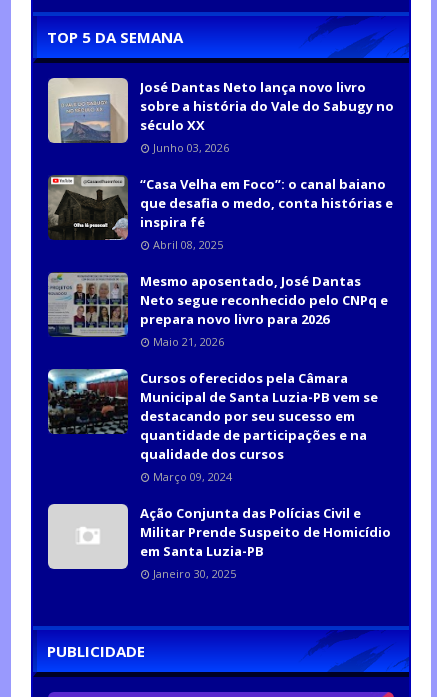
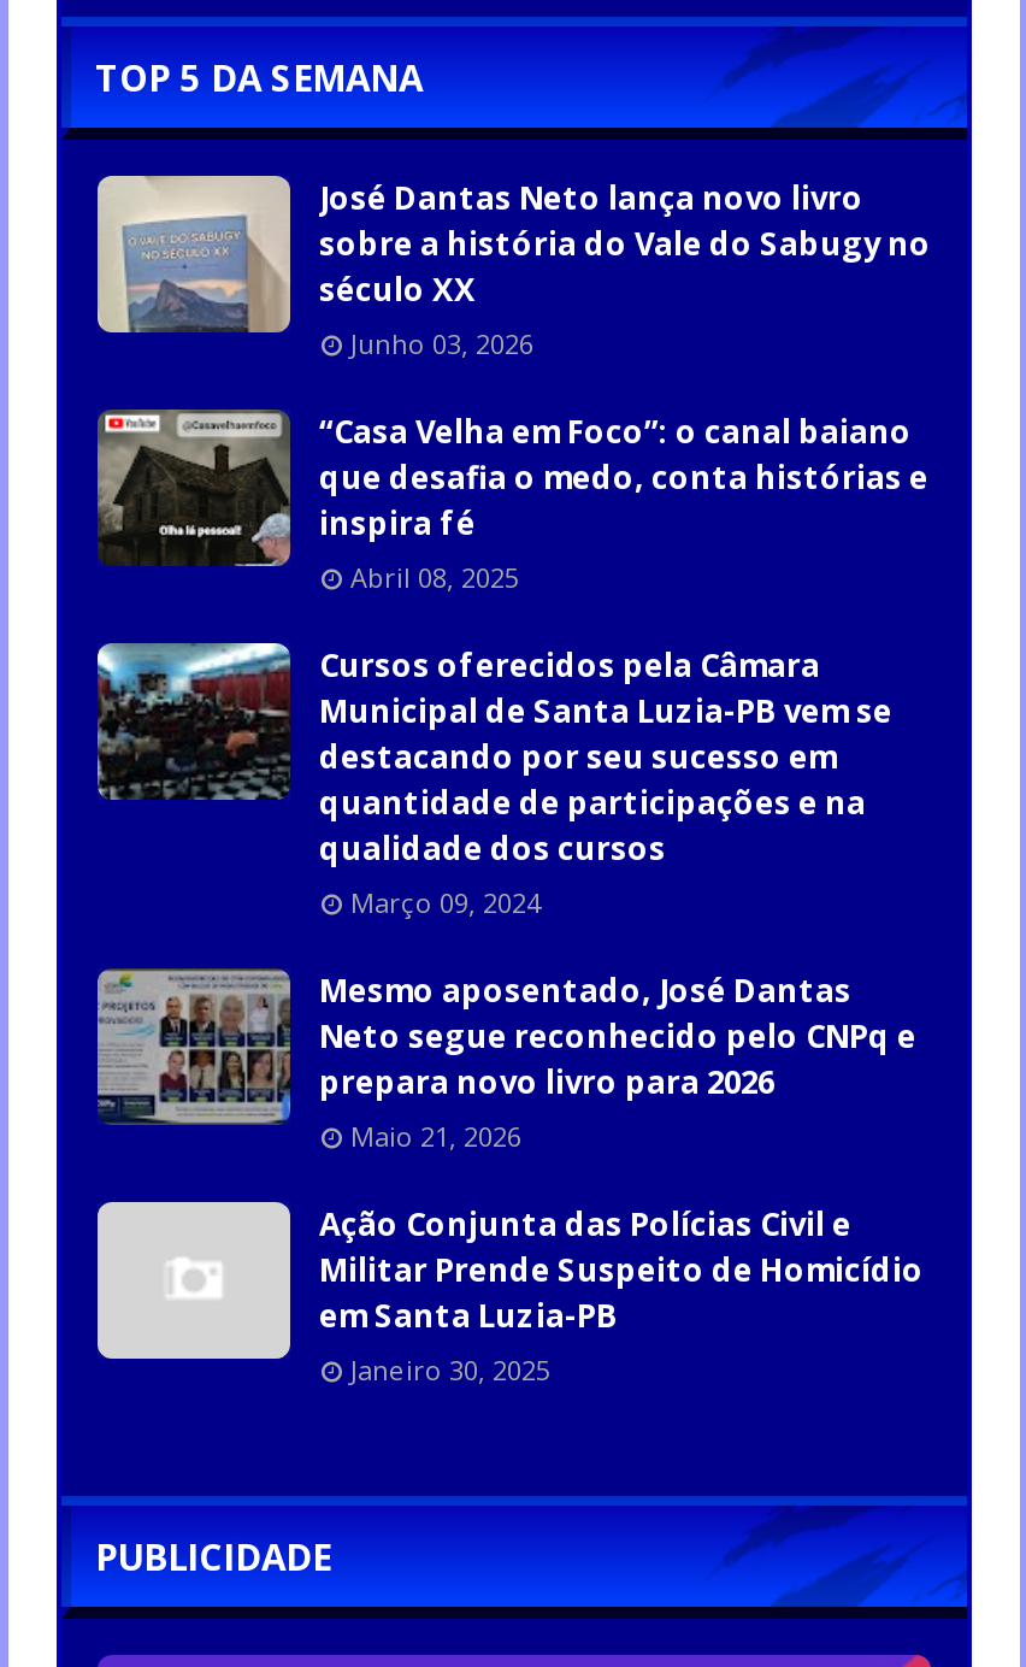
moved [48,272,388,349] -> [98,968,916,1153]: [image] | Mesmo aposentado, José Dantas | Neto segue reconhecido pelo CNPq e | prepara novo livro para 2026 | Maio 21, 2026
moved [46,367,378,484] -> [93,638,892,919]: [image] | Cursos oferecidos pela Câmara | Municipal de Santa Luzia-PB vem se | destacando por seu sucesso em | quantidade de participações e na | qualidade dos cursos | Março 09, 2024

